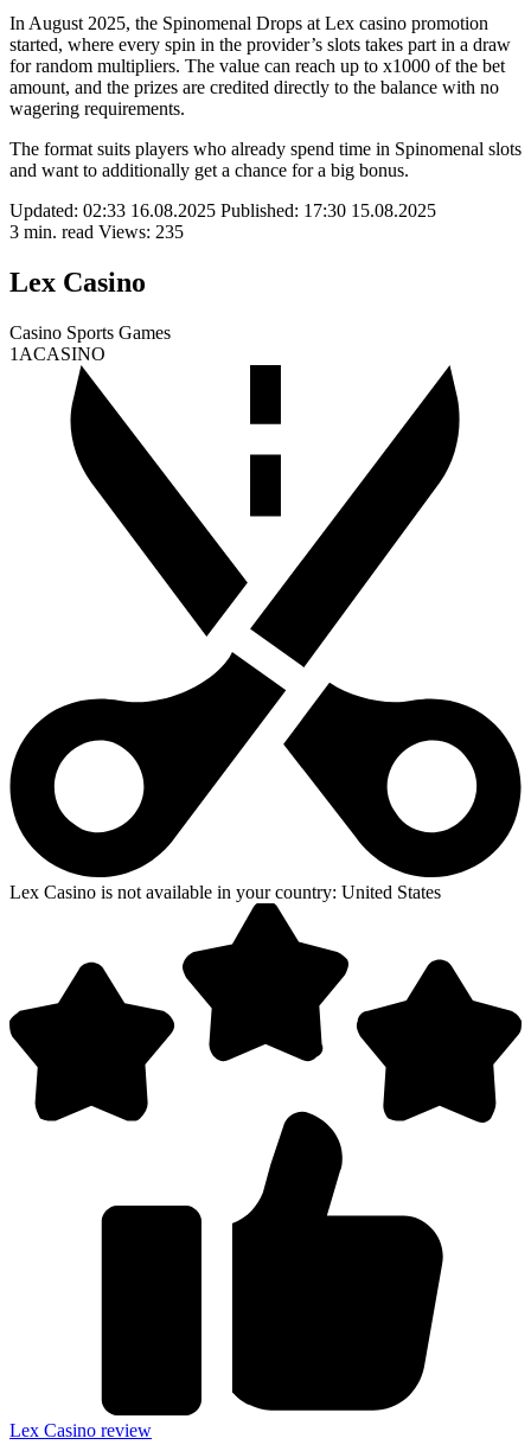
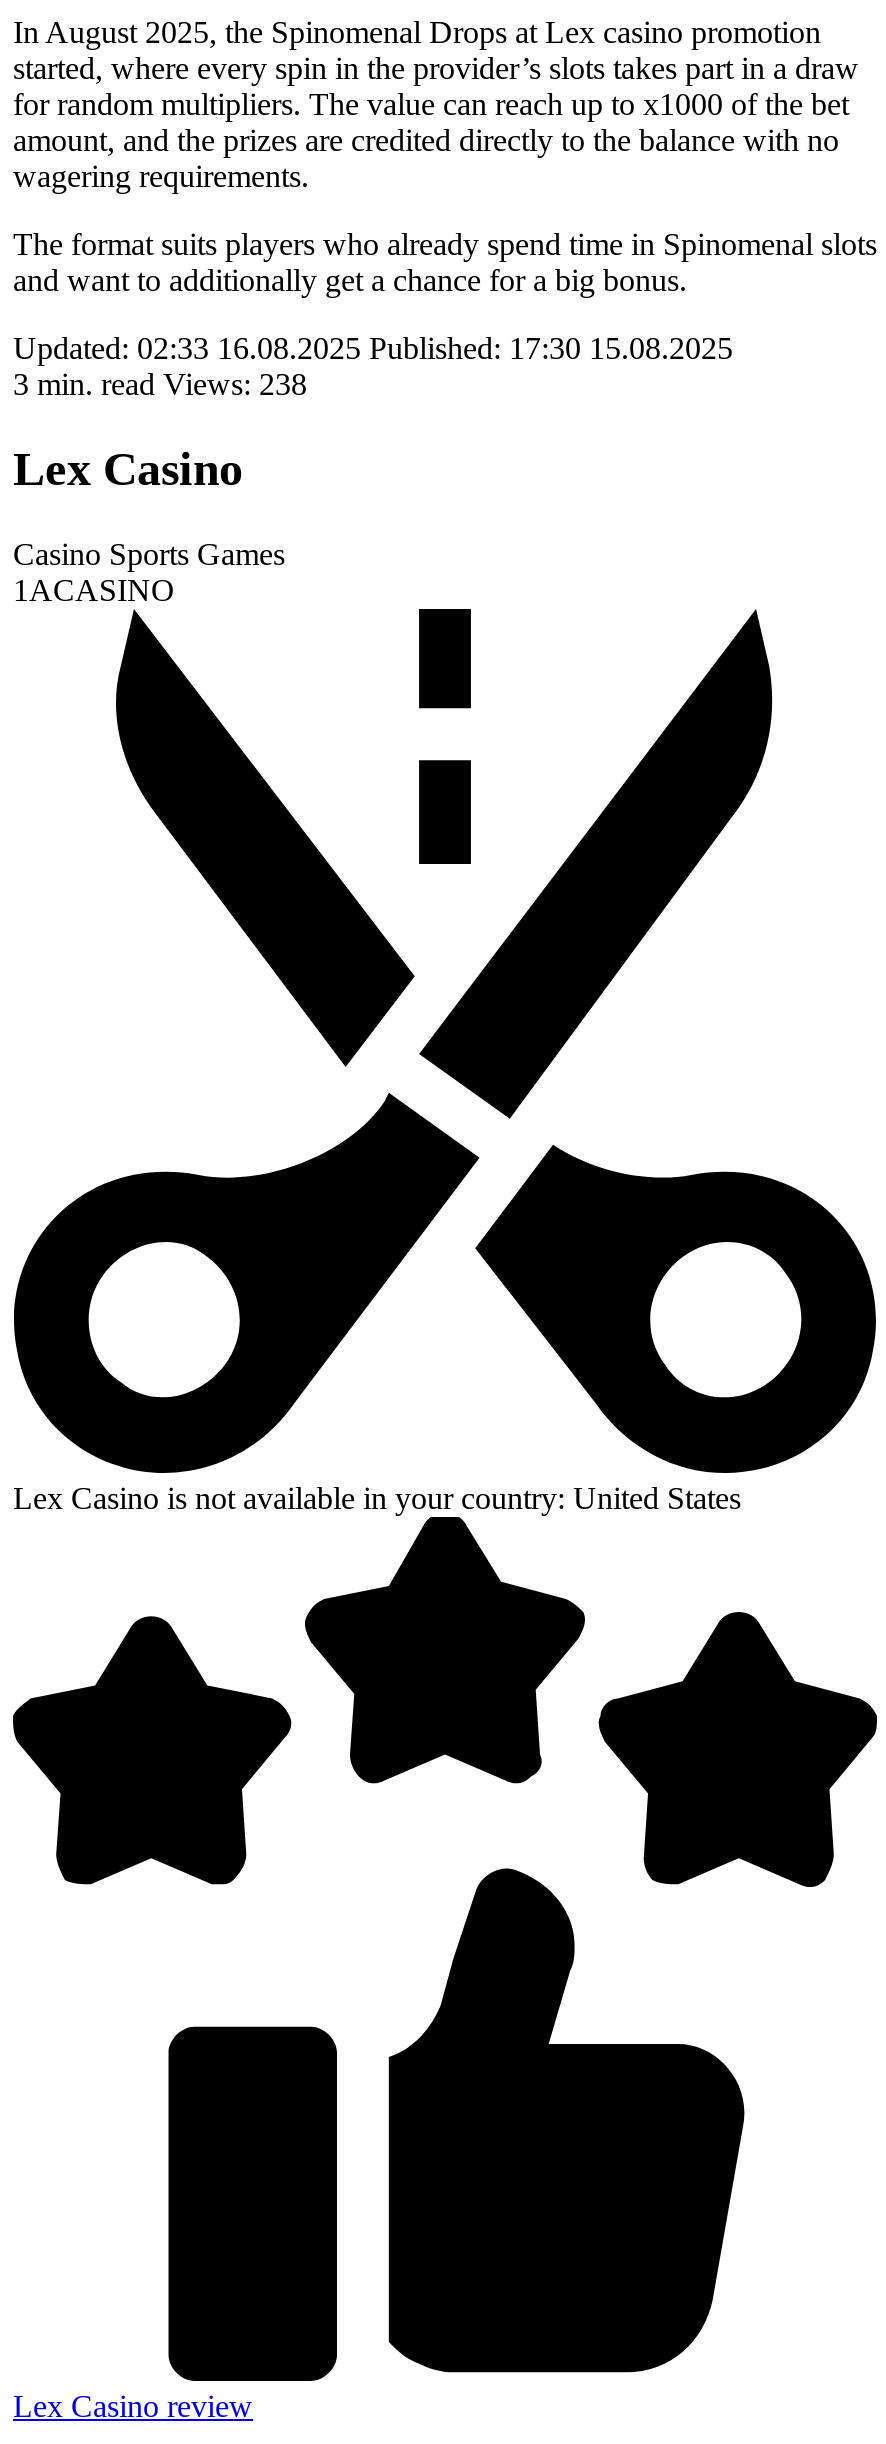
[9,222,184,242] 3 min. read Views: 235 -> [13,368,307,402] 3 min. read Views: 238

